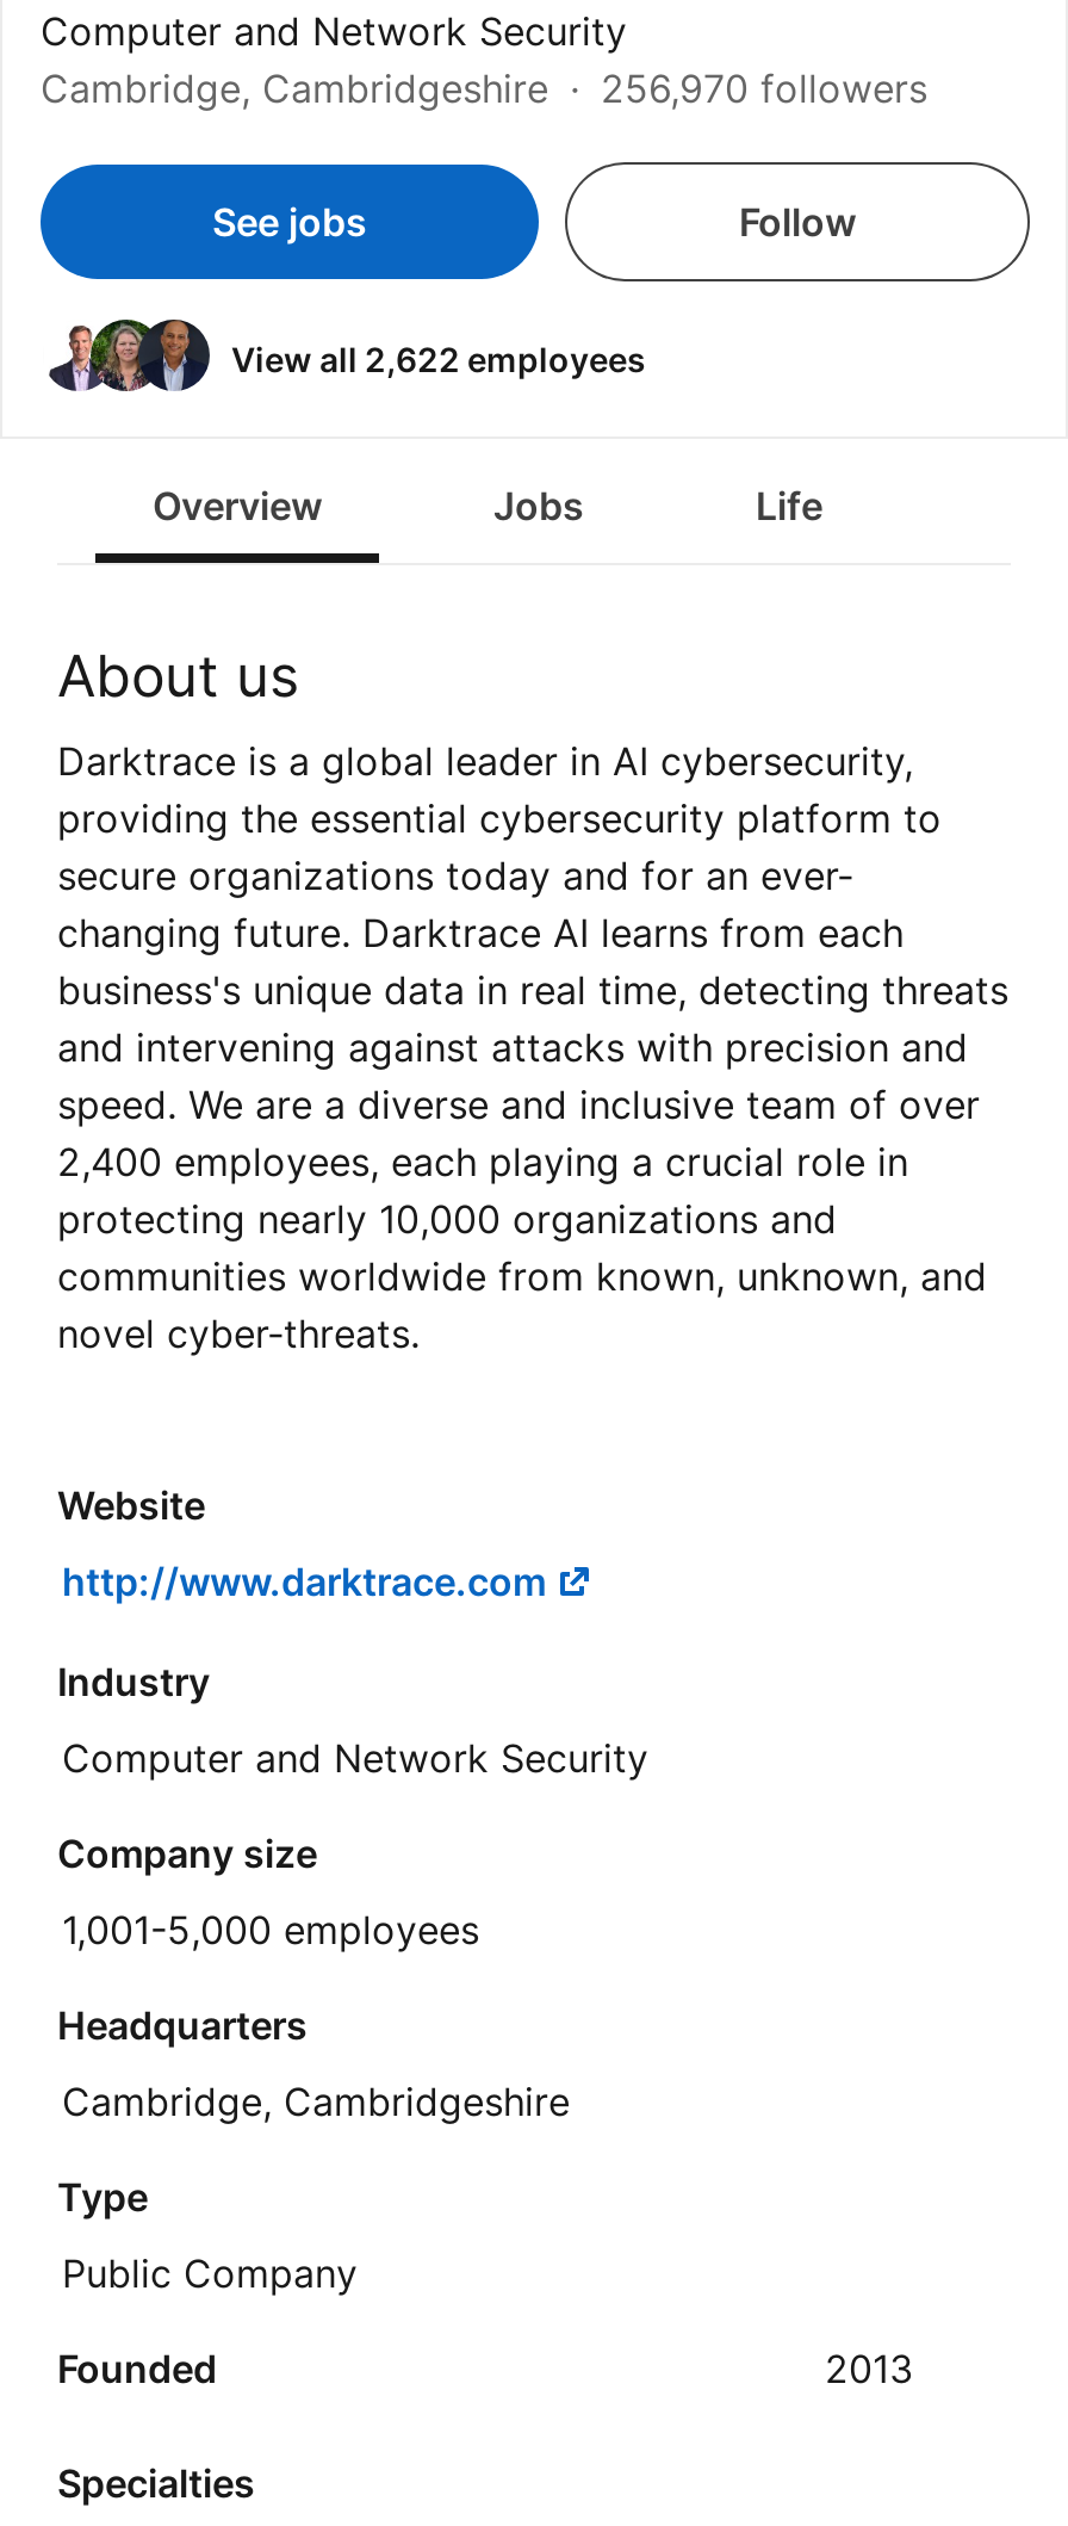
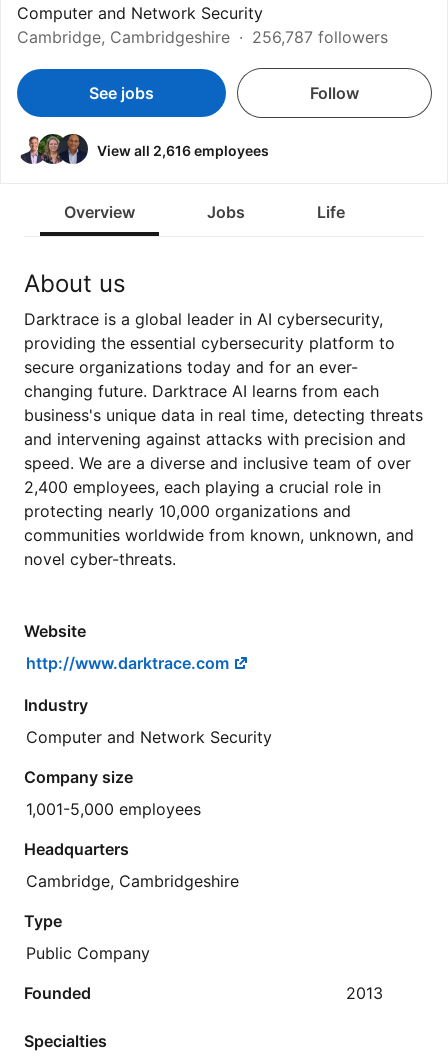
[41,64,927,112] Cambridge, Cambridgeshire 256,970 followers -> [17,27,388,47] Cambridge, Cambridgeshire 256,787 followers
[231,338,646,378] View all 2,622 employees -> [97,141,269,158] View all 2,616 employees

